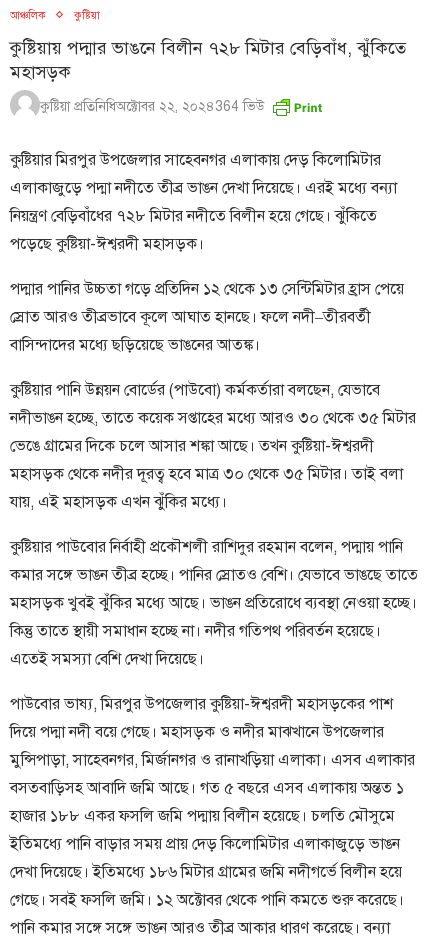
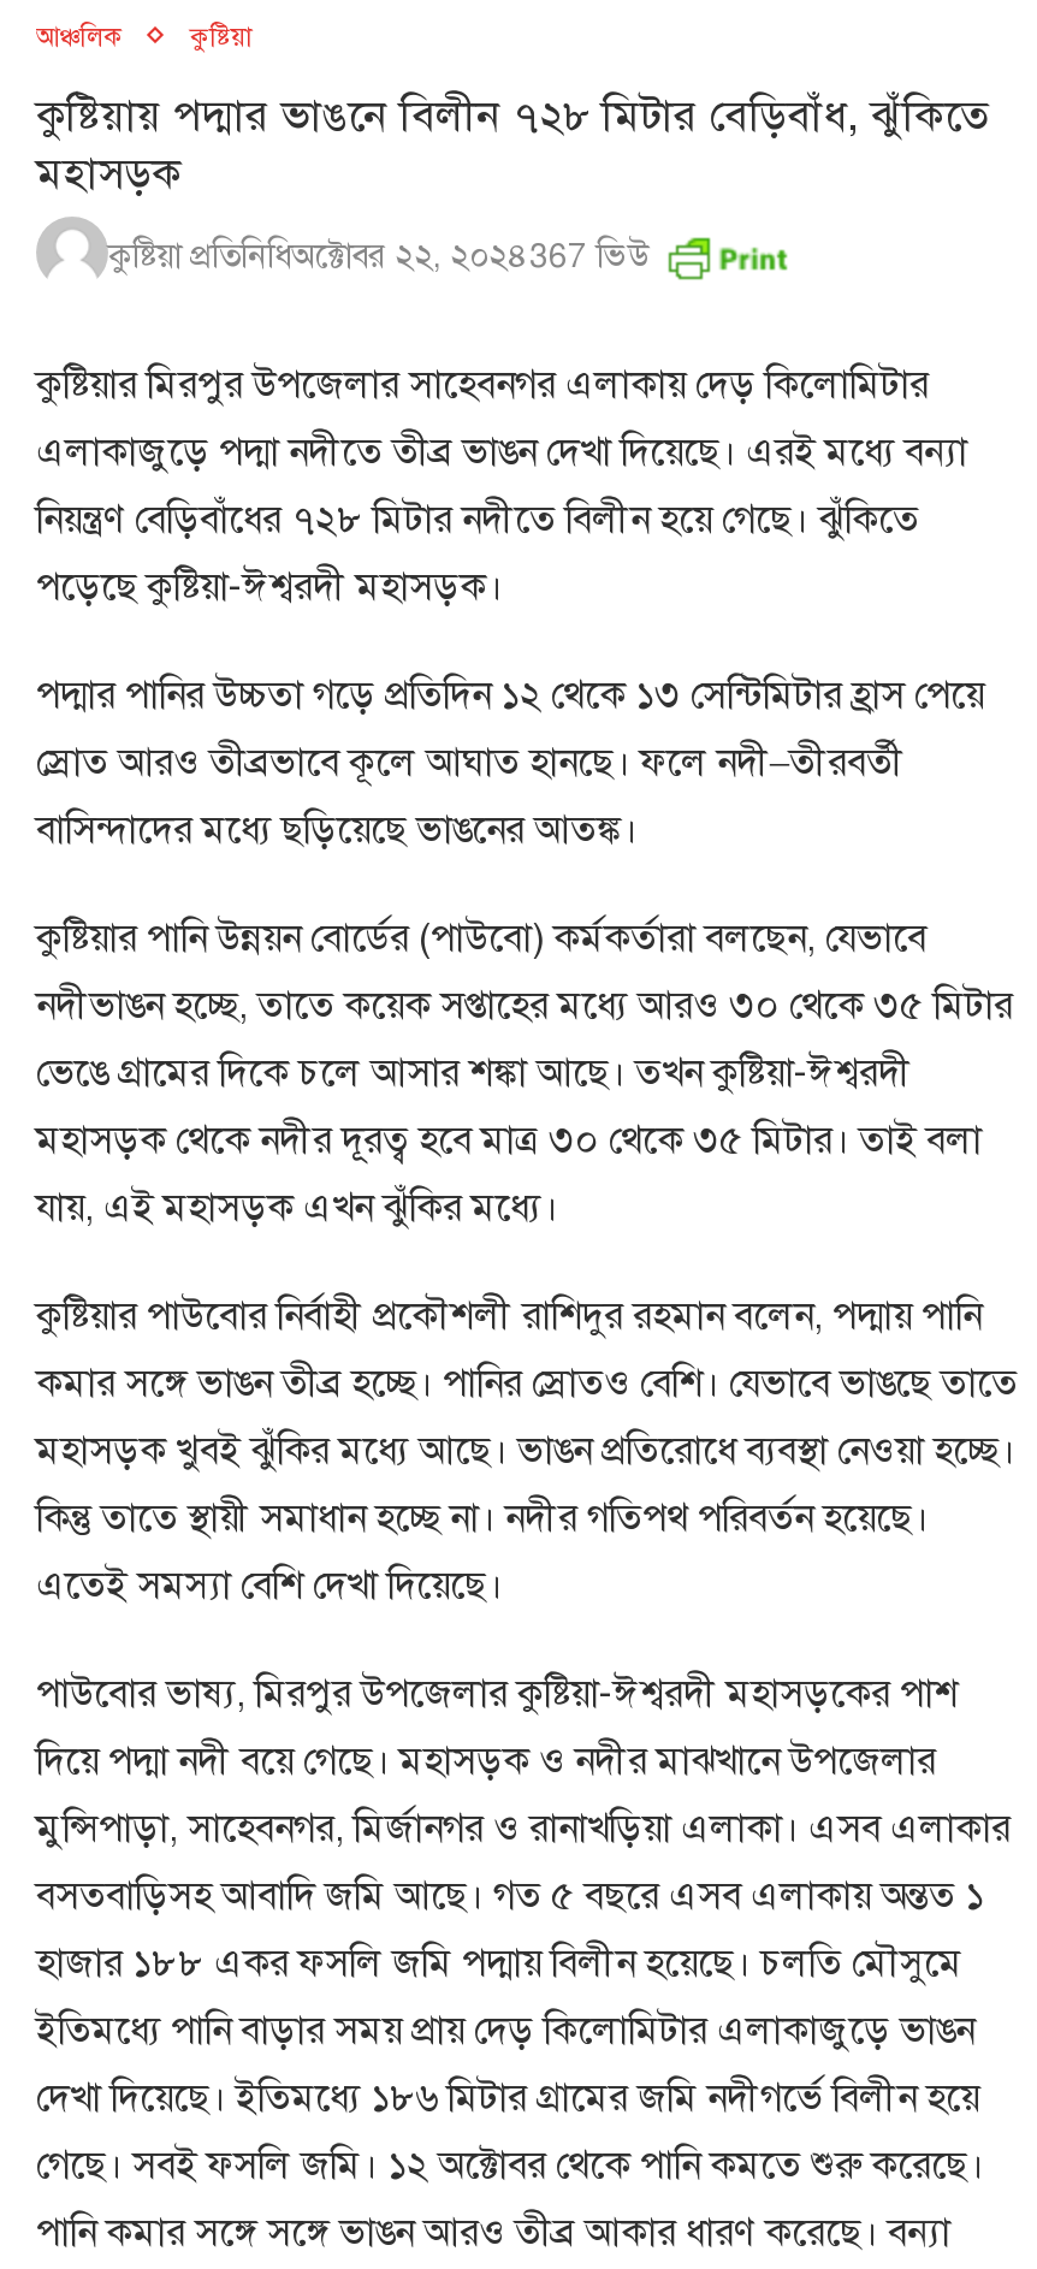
[40,98,264,115] কুষ্টিয়া প্রতিনিধিঅক্টোবর ২২, ২০২৪364 ভিউ -> [108,236,647,277] কুষ্টিয়া প্রতিনিধিঅক্টোবর ২২, ২০২৪367 ভিউ

